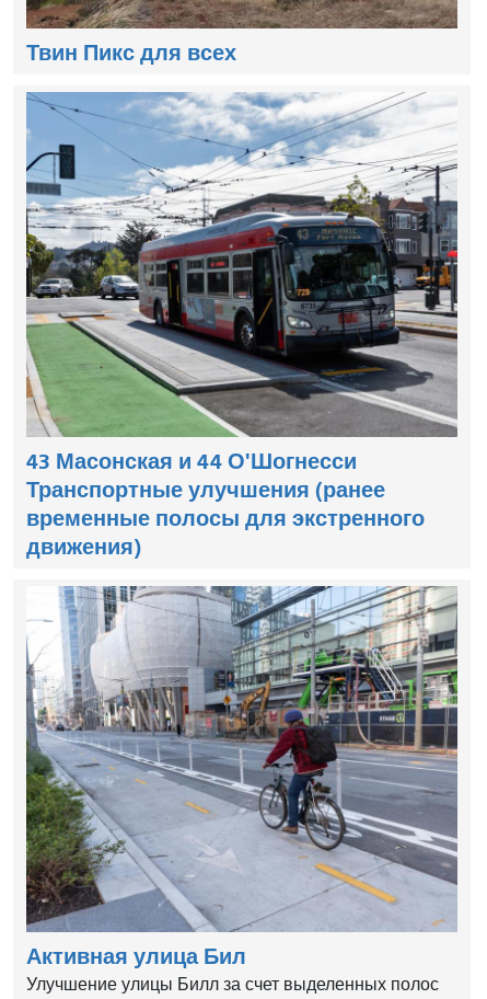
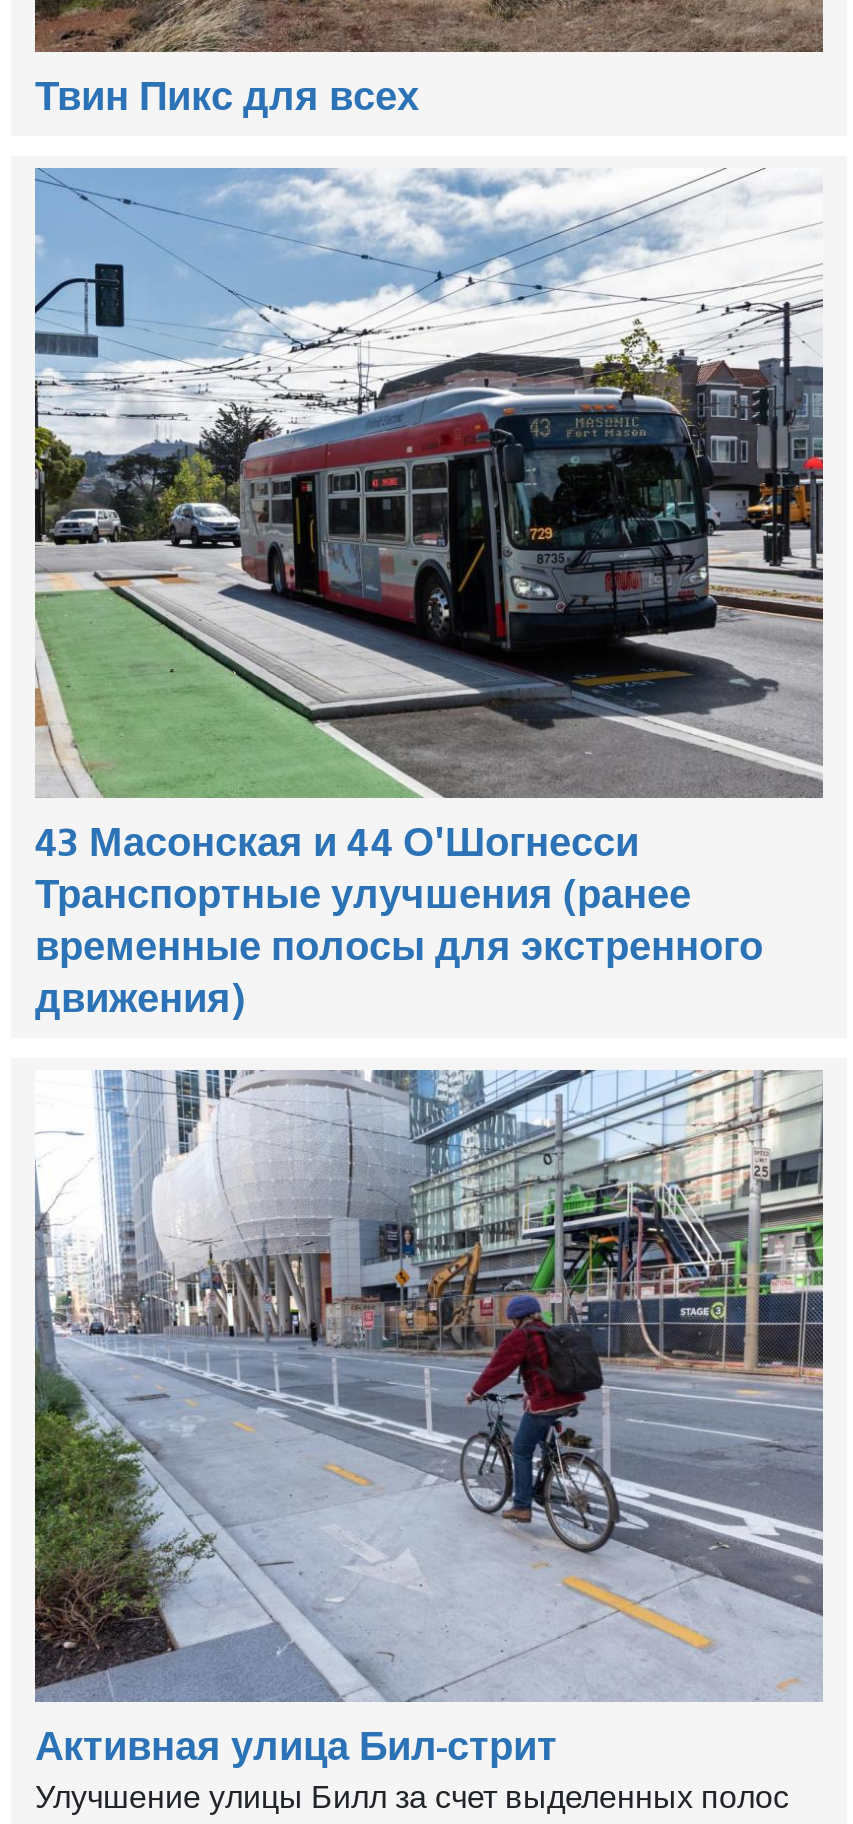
[26,944,246,969] Активная улица Бил -> [35,1723,557,1769] Активная улица Бил-стрит

